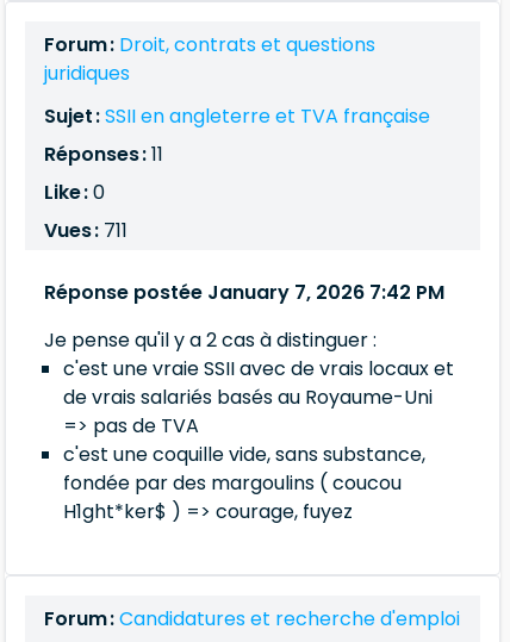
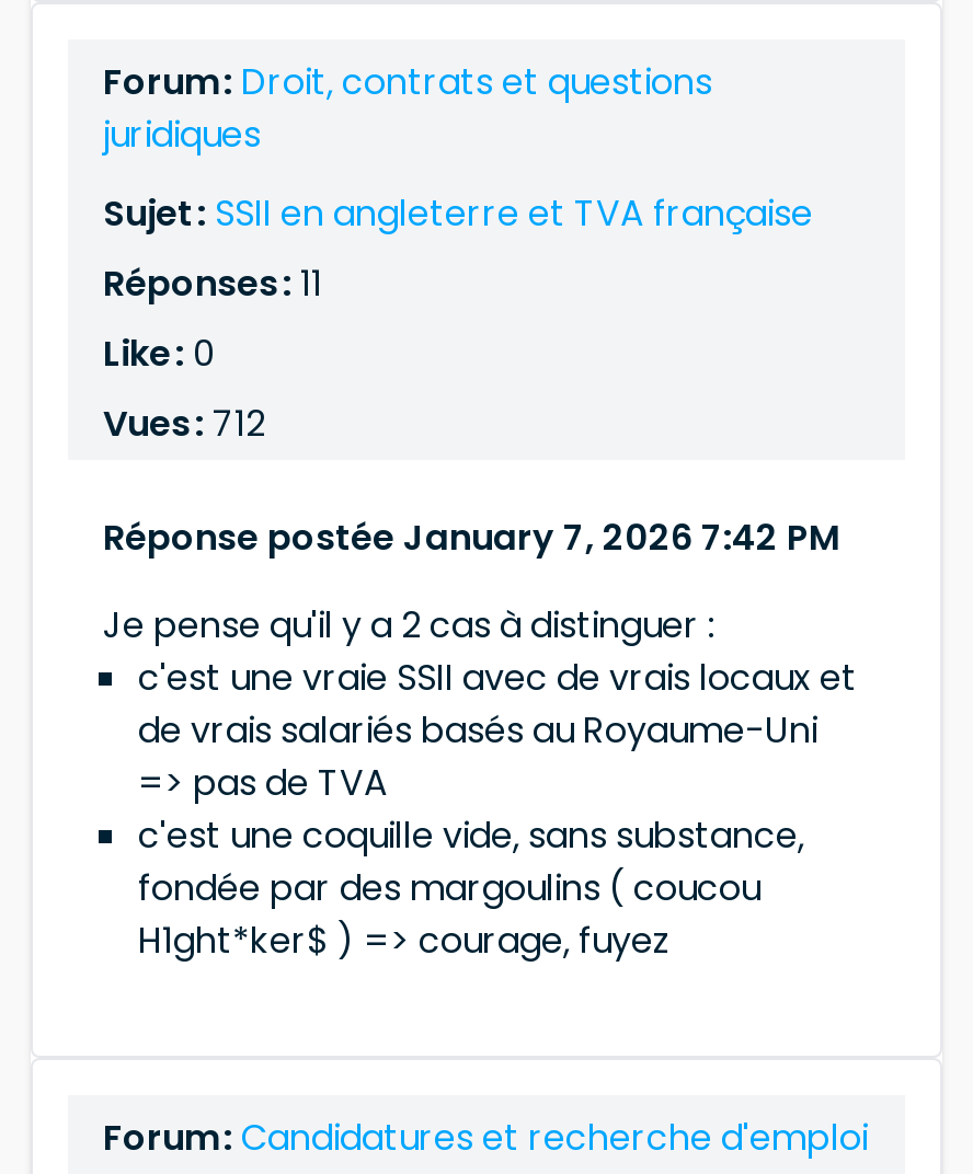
[44,217,128,244] Vues : 711 -> [103,399,265,449] Vues : 712

